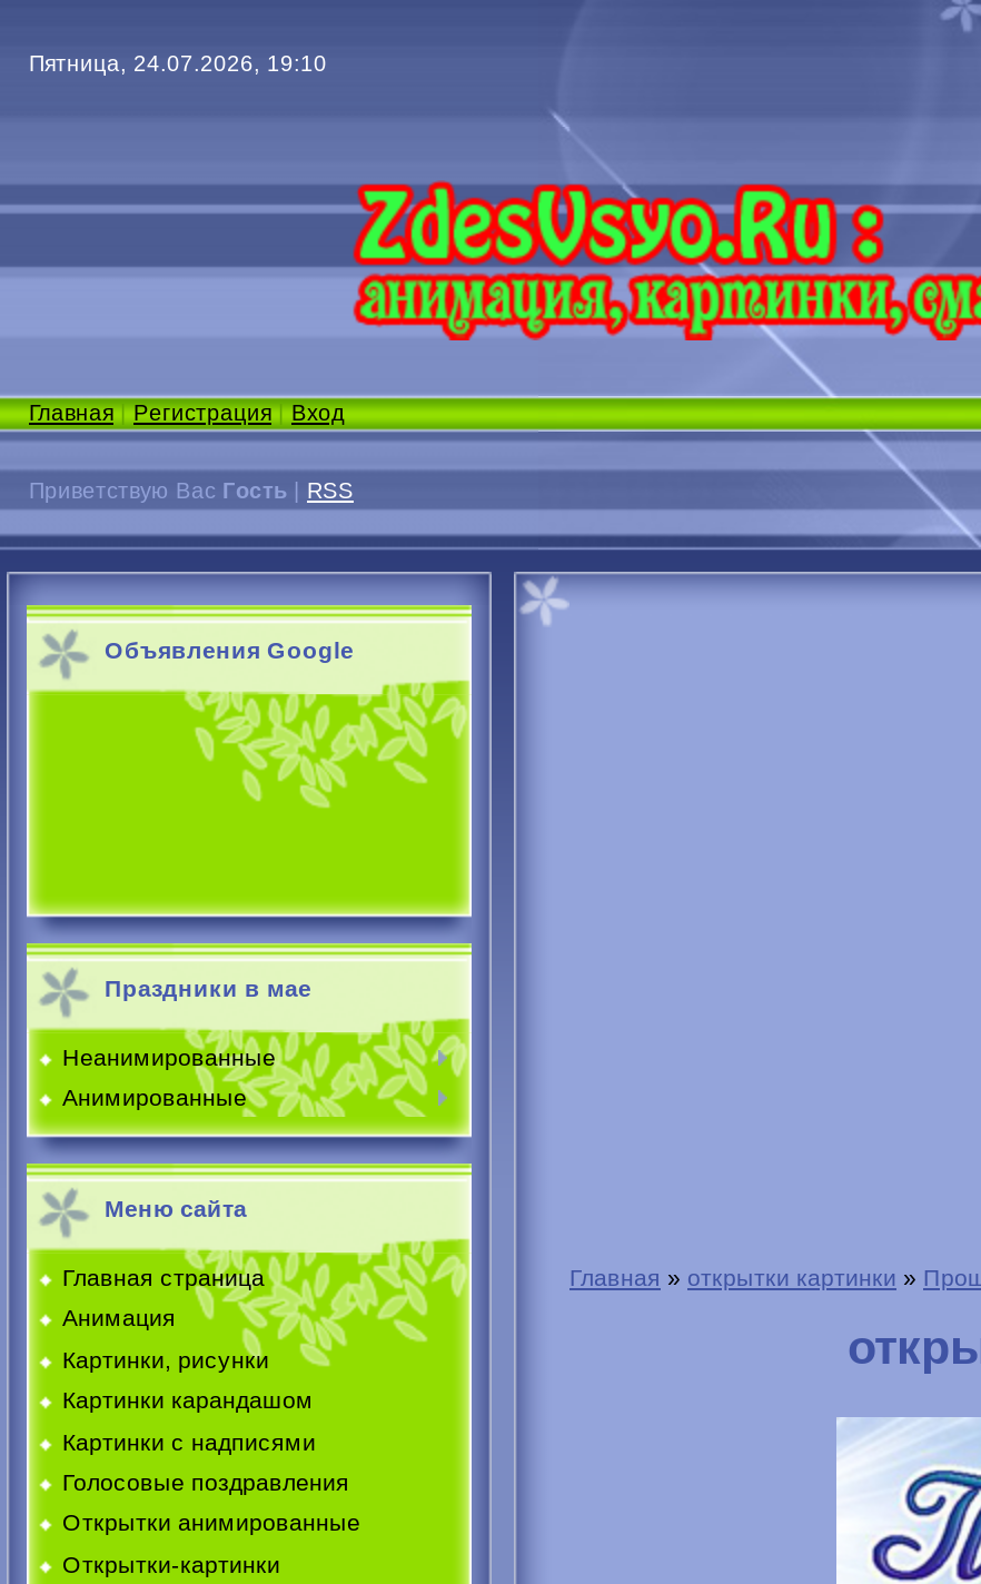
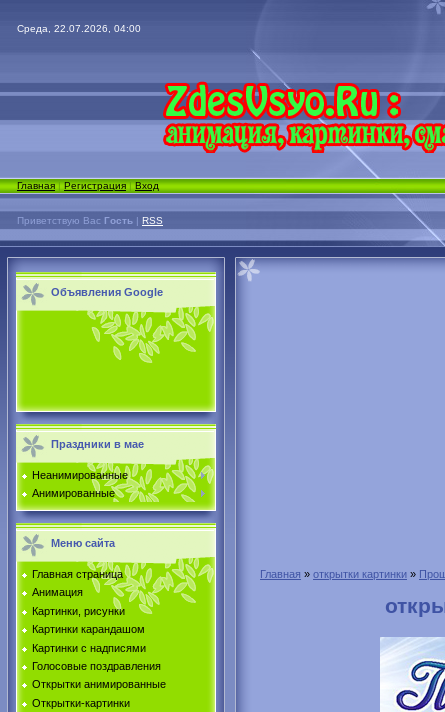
[29,51,327,76] Пятница, 24.07.2026, 19:10 -> [17,23,141,34] Среда, 22.07.2026, 04:00

